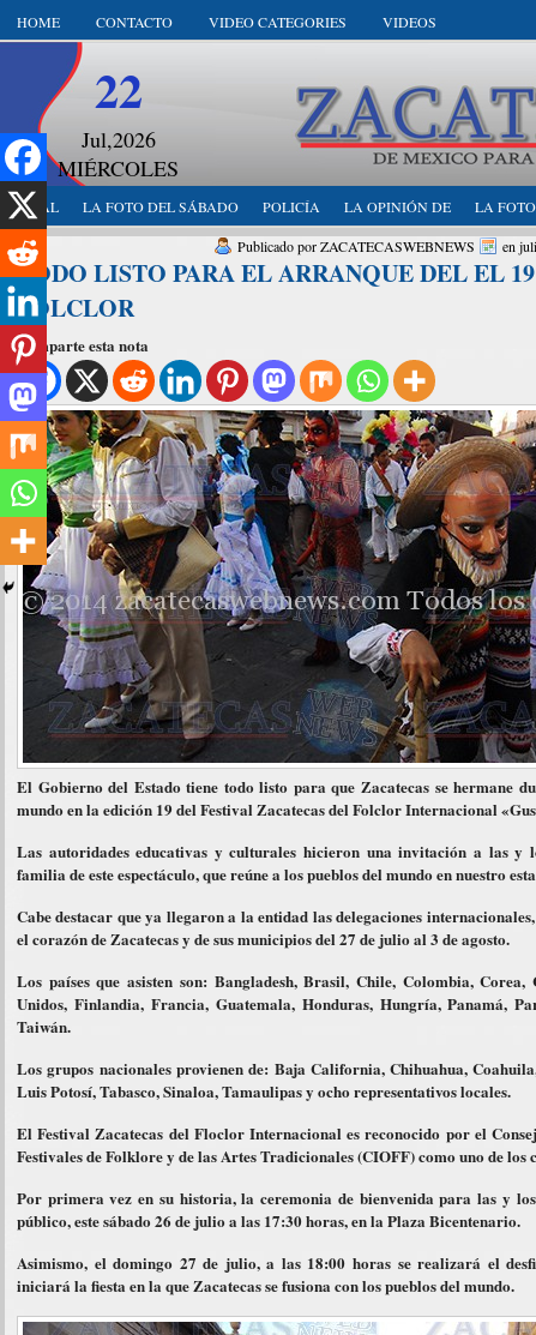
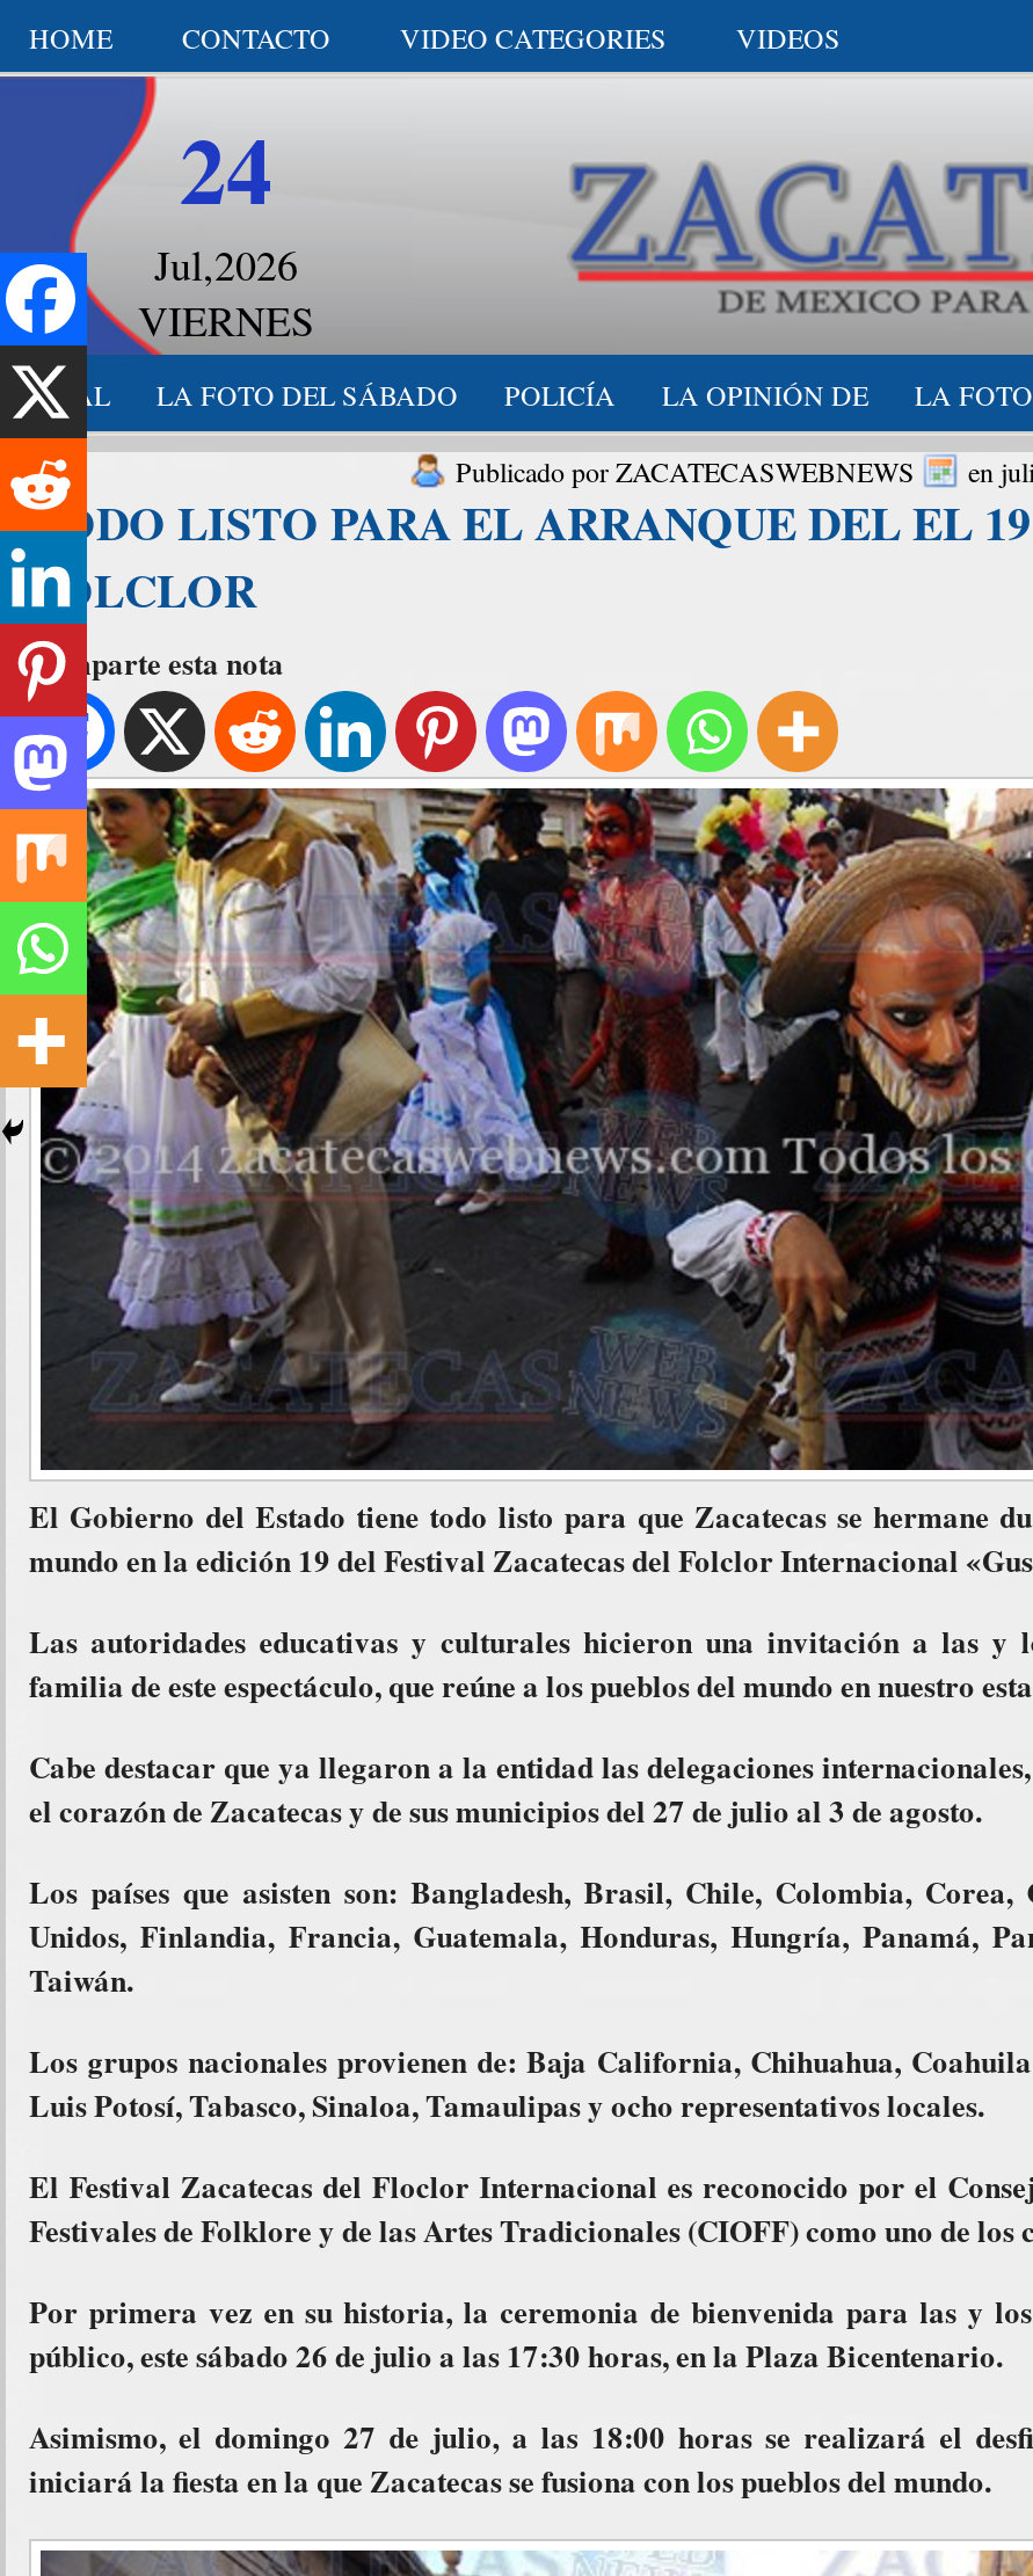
[95,54,143,125] 22 -> [180,100,272,237] 24
[58,154,179,182] MIÉRCOLES -> [138,292,314,348] VIERNES

